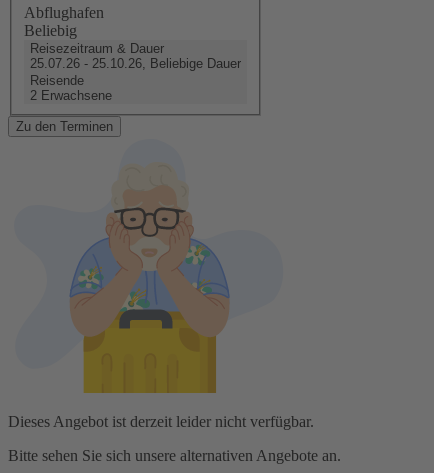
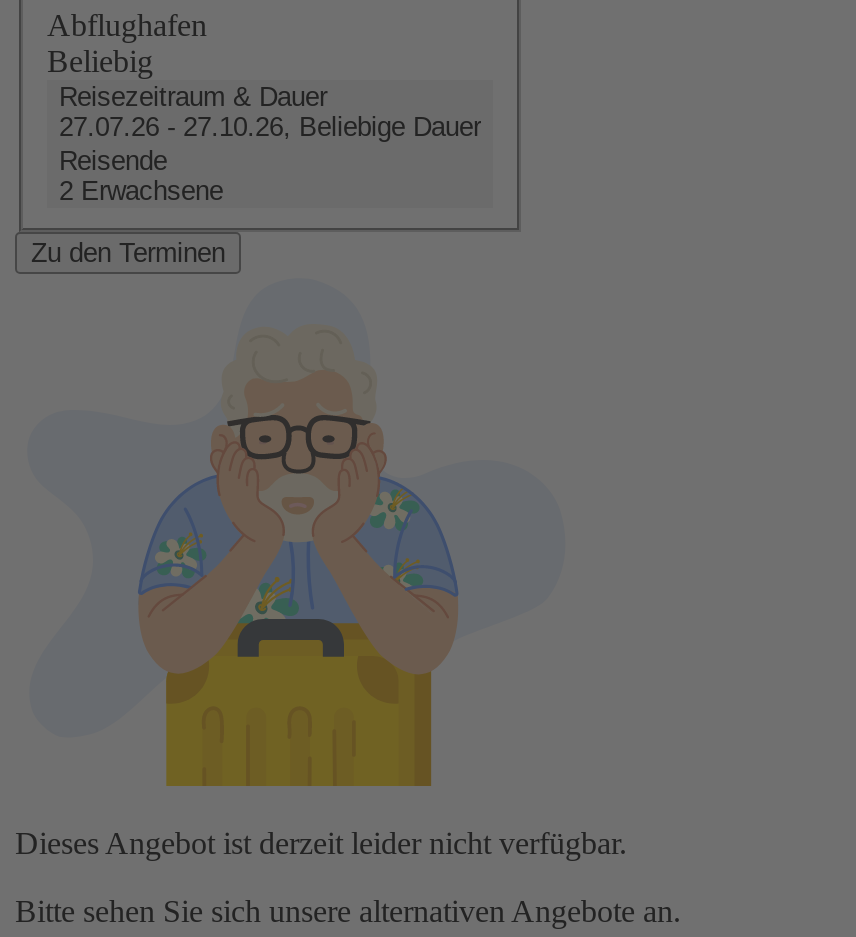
[30,56,241,71] 25.07.26 - 25.10.26, Beliebige Dauer -> [59,112,481,142] 27.07.26 - 27.10.26, Beliebige Dauer

